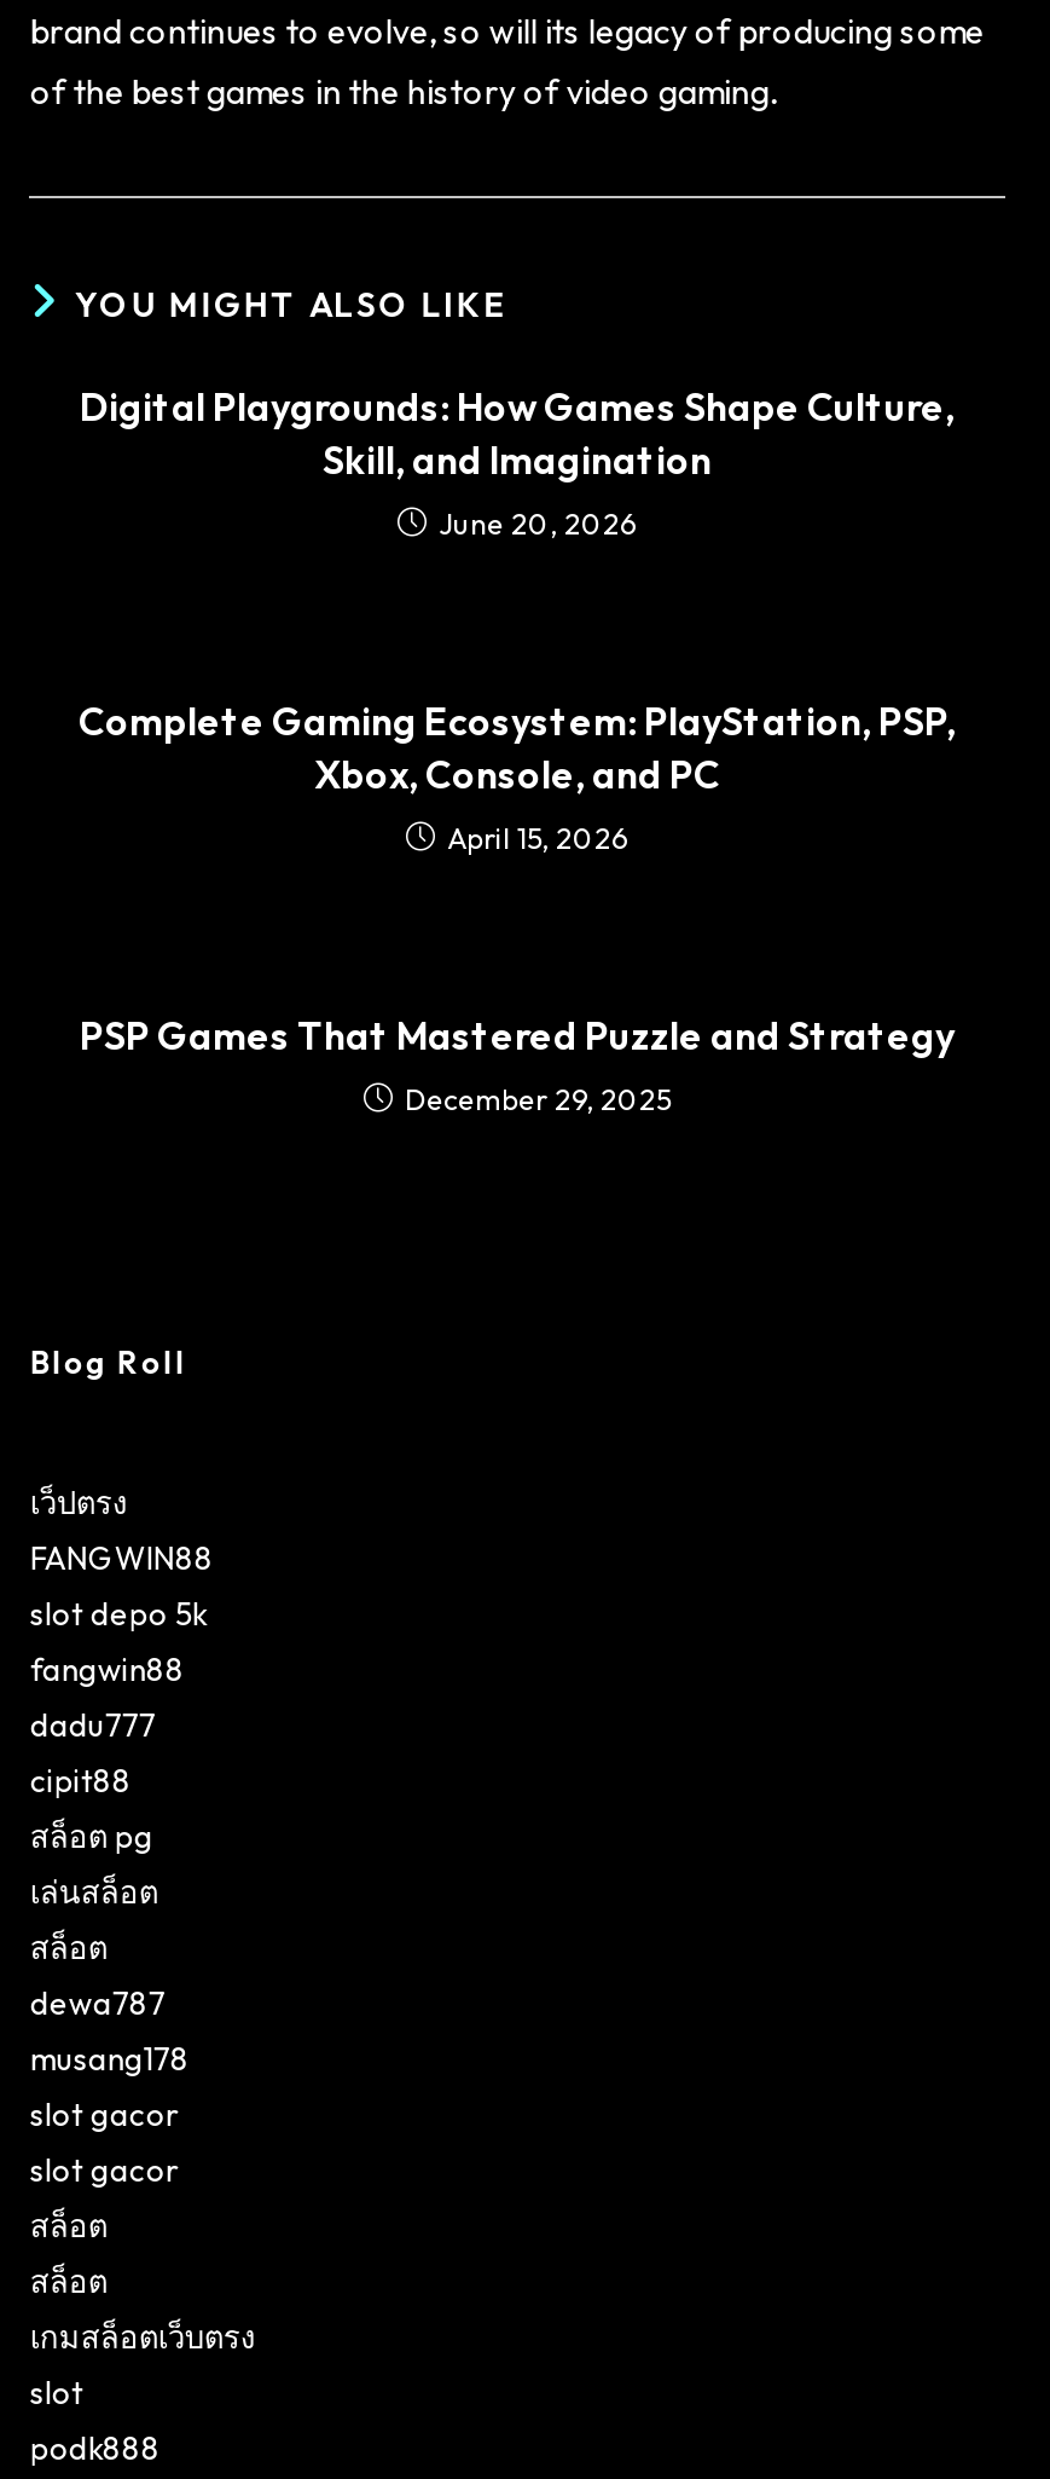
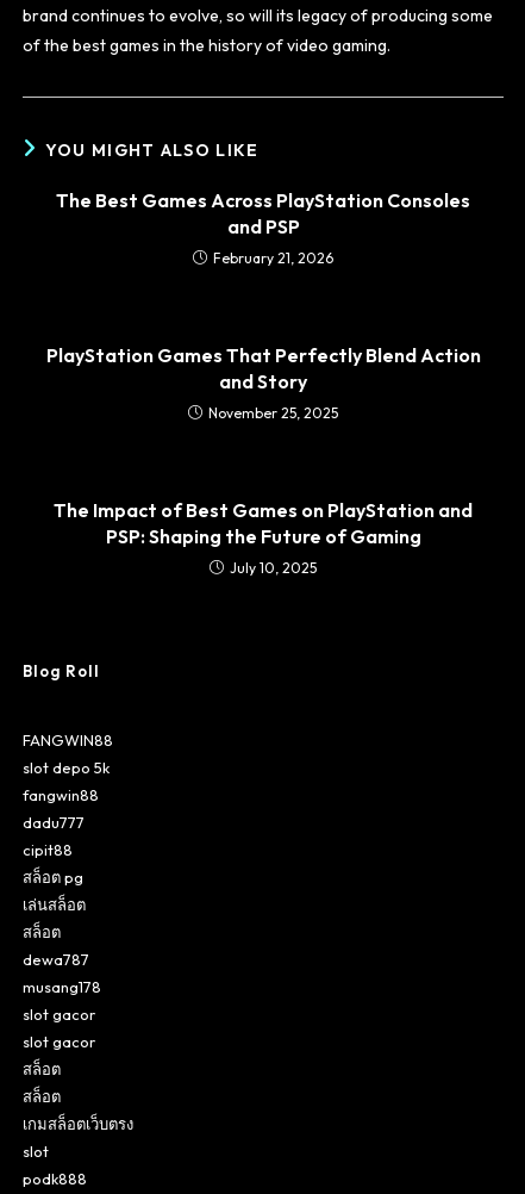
[80,382,955,542] Digital Playgrounds: How Games Shape Culture, | Skill, and Imagination | June 20, 2026 -> [56,188,470,267] The Best Games Across PlayStation Consoles | and PSP | February 21, 2026
[79,696,956,856] Complete Gaming Ecosystem: PlayStation, PSP, | Xbox, Console, and PC | April 15, 2026 -> [46,343,480,422] PlayStation Games That Perfectly Blend Action | and Story | November 25, 2025
[80,1011,955,1117] PSP Games That Mastered Puzzle and Strategy | December 29, 2025 -> [54,498,473,577] The Impact of Best Games on PlayStation and | PSP: Shaping the Future of Gaming | July 10, 2025
[30,1482,127,1521] เว็ปตรง -> none

